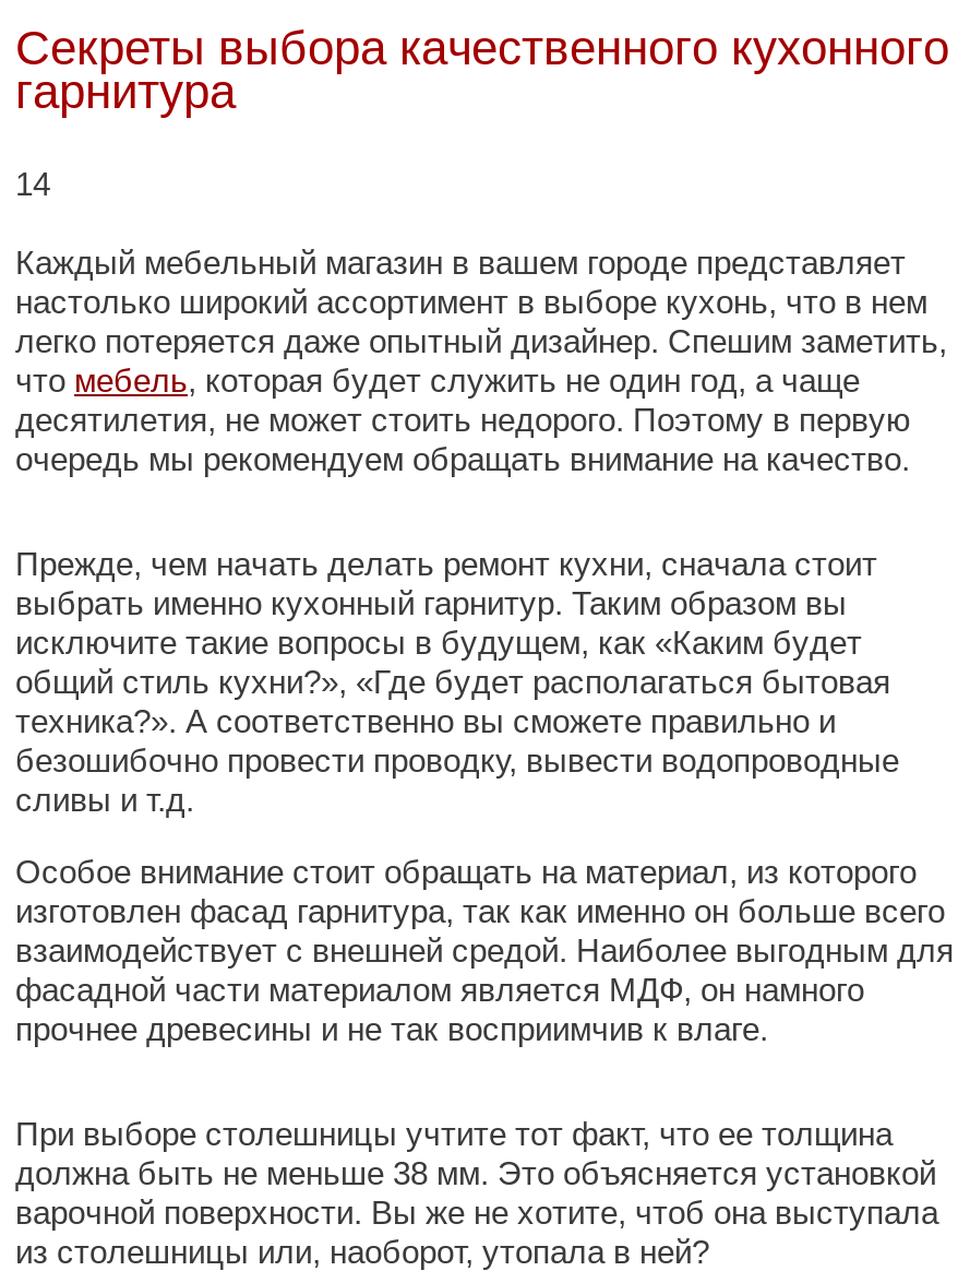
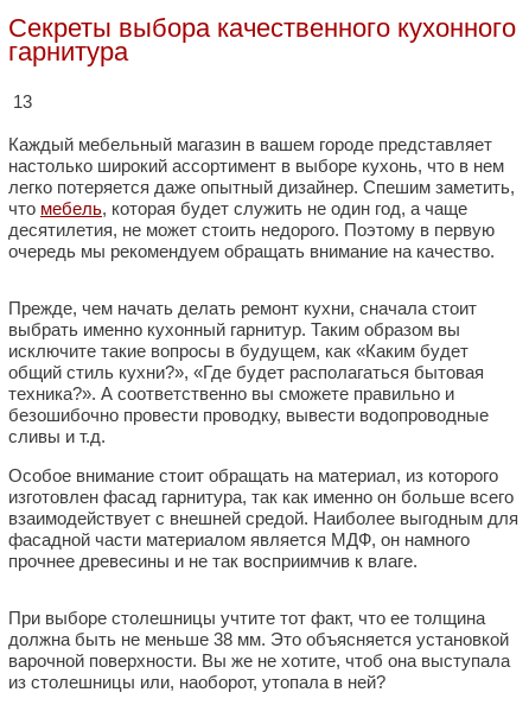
[15,165,50,202] 14 -> [13,91,32,112] 13

